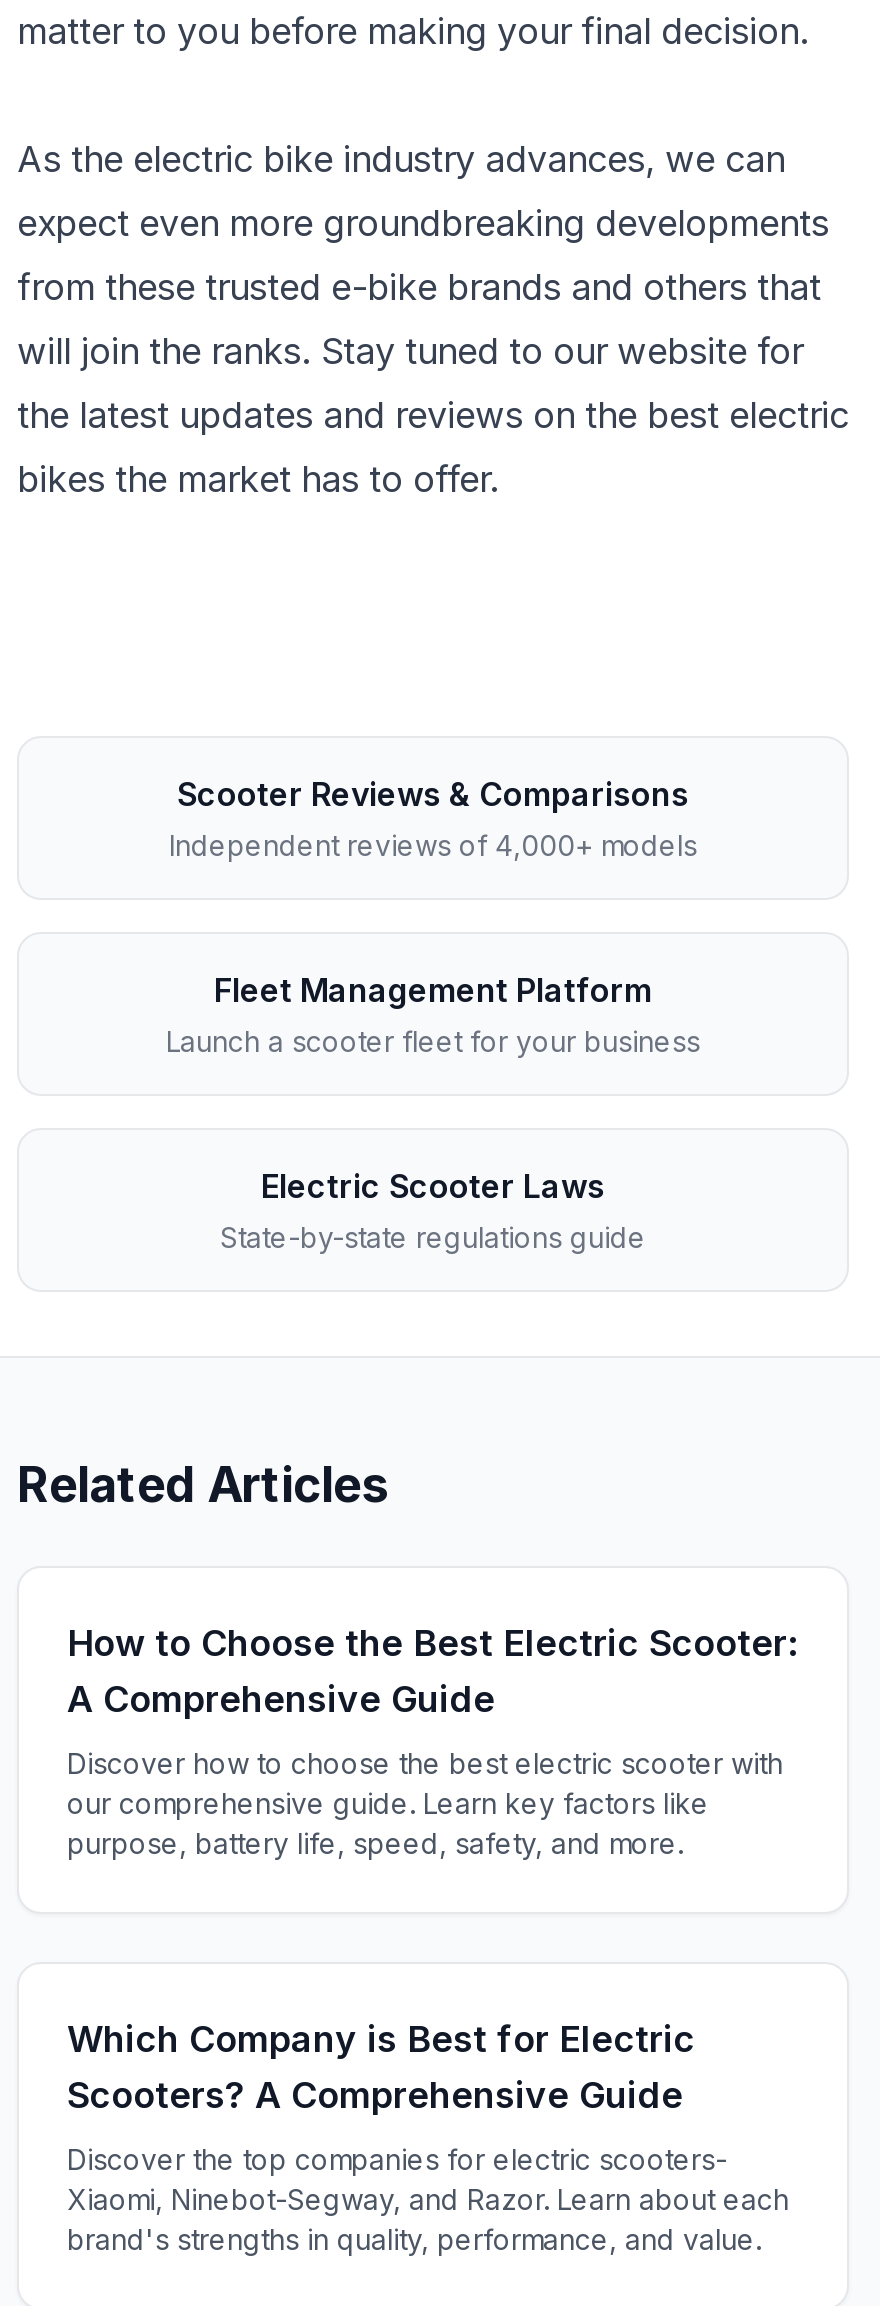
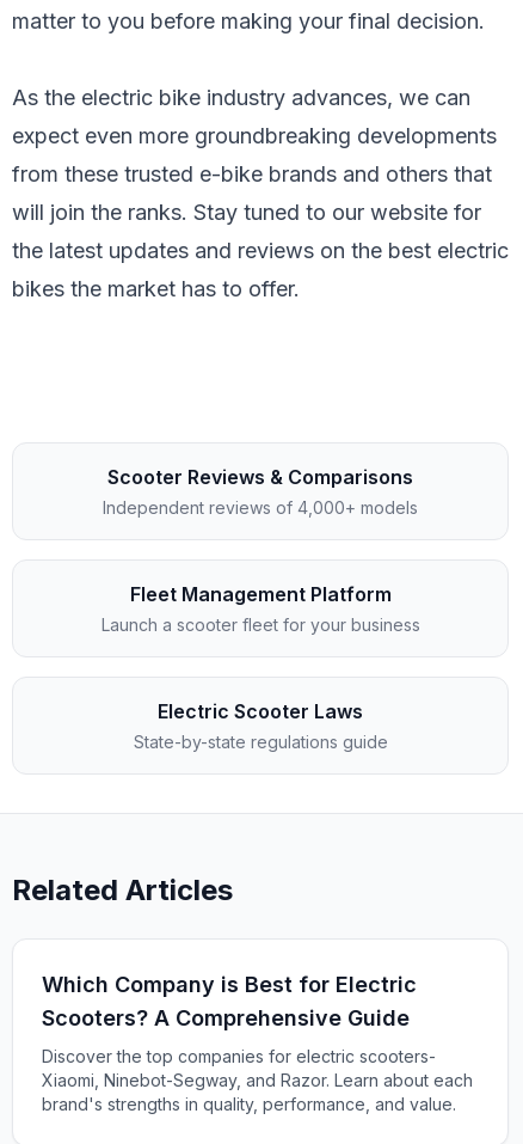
[67,1622,797,1860] How to Choose the Best Electric Scooter: | A Comprehensive Guide | Discover how to choose the best electric scooter with | our comprehensive guide. Learn key factors like | purpose, battery life, speed, safety, and more. -> none

